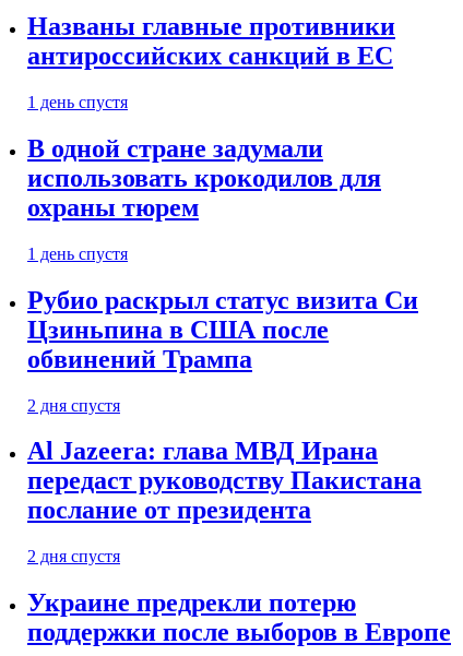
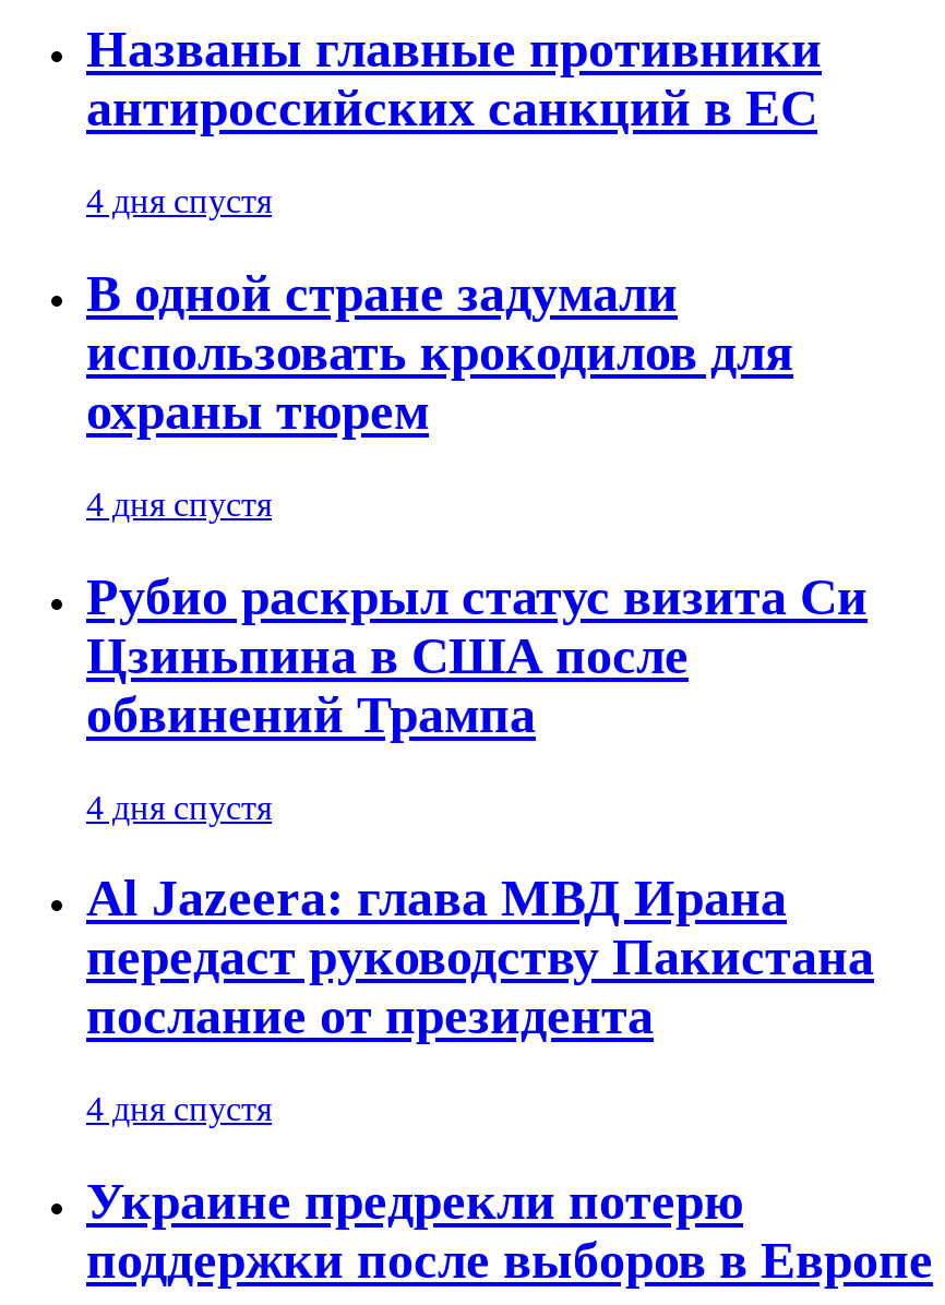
[27,93,128,111] 1 день спустя -> [86,182,272,219] 4 дня спустя
[27,244,128,263] 1 день спустя -> [86,485,272,522] 4 дня спустя
[27,396,120,414] 2 дня спустя -> [86,788,272,825] 4 дня спустя
[27,547,120,566] 2 дня спустя -> [86,1091,272,1128] 4 дня спустя

